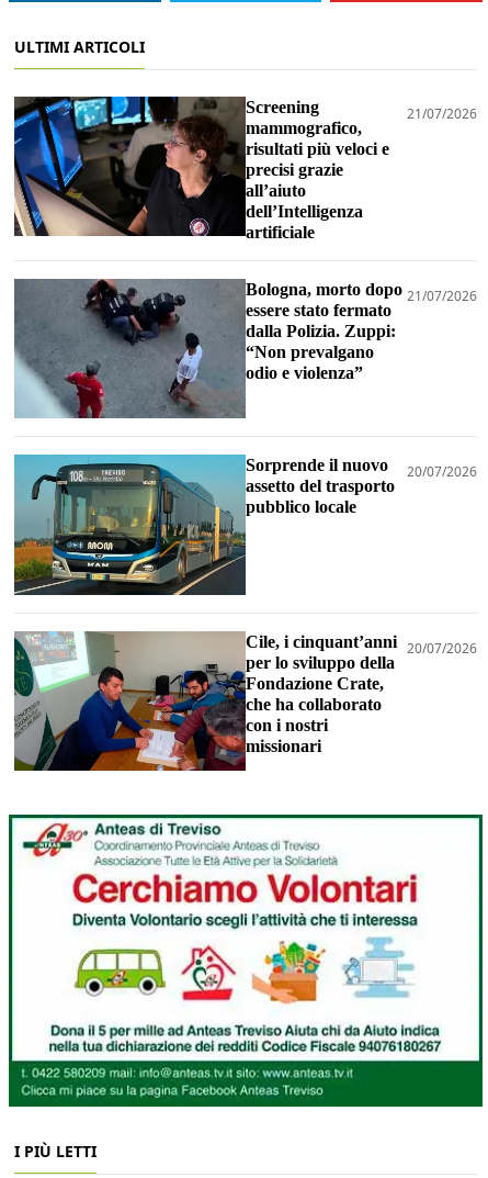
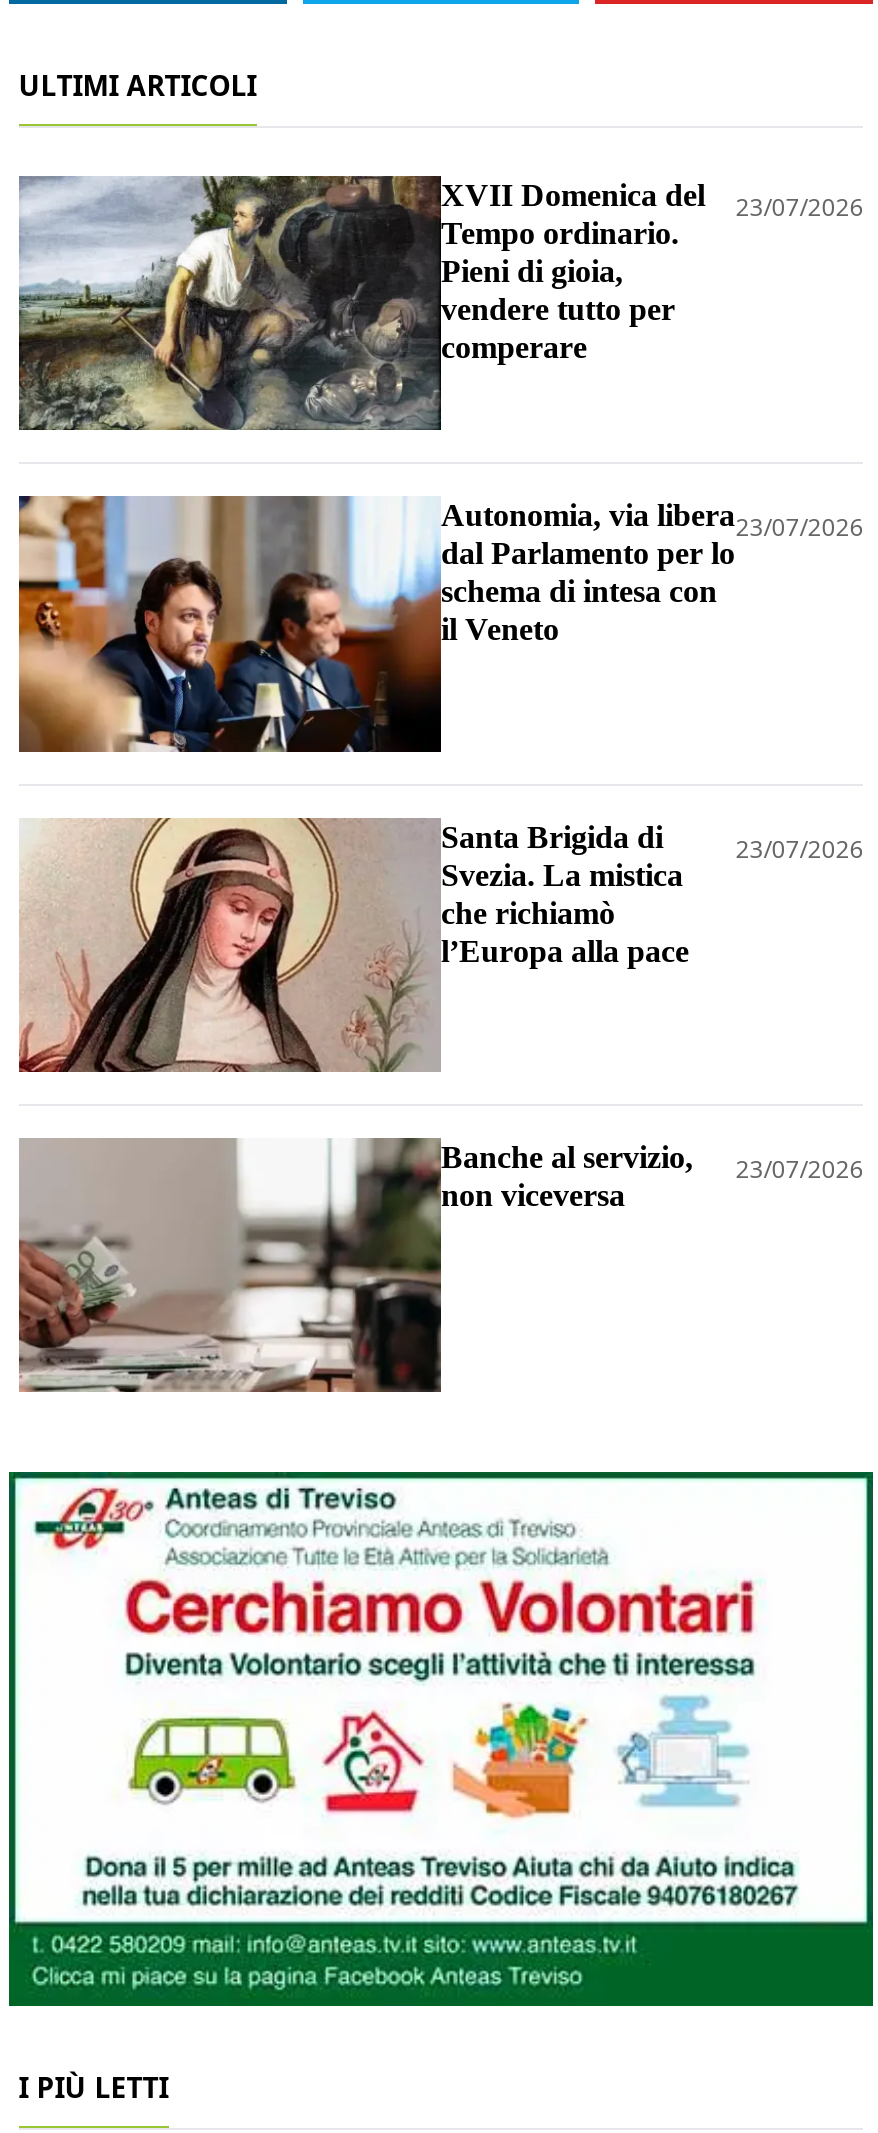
[13,96,389,242] [image] | Screening | mammografico, | risultati più veloci e | precisi grazie | all’aiuto | dell’Intelligenza | artificiale -> [17,174,705,432] [image] | XVII Domenica del | Tempo ordinario. | Pieni di gioia, | vendere tutto per | comperare
[407,105,477,123] 21/07/2026 -> [735,191,863,225] 23/07/2026
[13,278,402,419] [image] | Bologna, morto dopo | essere stato fermato | dalla Polizia. Zuppi: | “Non prevalgano | odio e violenza” -> [17,496,735,754] [image] | Autonomia, via libera | dal Parlamento per lo | schema di intesa con | il Veneto
[407,287,477,306] 21/07/2026 -> [735,511,863,545] 23/07/2026
[13,453,395,596] [image] | Sorprende il nuovo | assetto del trasporto | pubblico locale -> [17,816,689,1074] [image] | Santa Brigida di | Svezia. La mistica | che richiamò | l’Europa alla pace
[407,463,477,481] 20/07/2026 -> [735,831,863,865] 23/07/2026
[14,631,397,772] [image] | Cile, i cinquant’anni | per lo sviluppo della | Fondazione Crate, | che ha collaborato | con i nostri | missionari -> [19,1138,693,1394] [image] | Banche al servizio, | non viceversa
[407,638,477,657] 20/07/2026 -> [735,1151,863,1185] 23/07/2026

